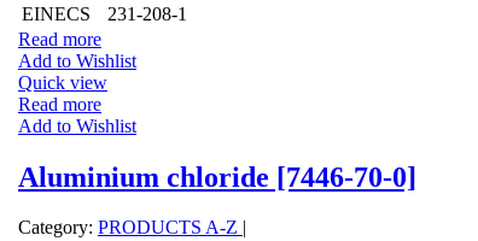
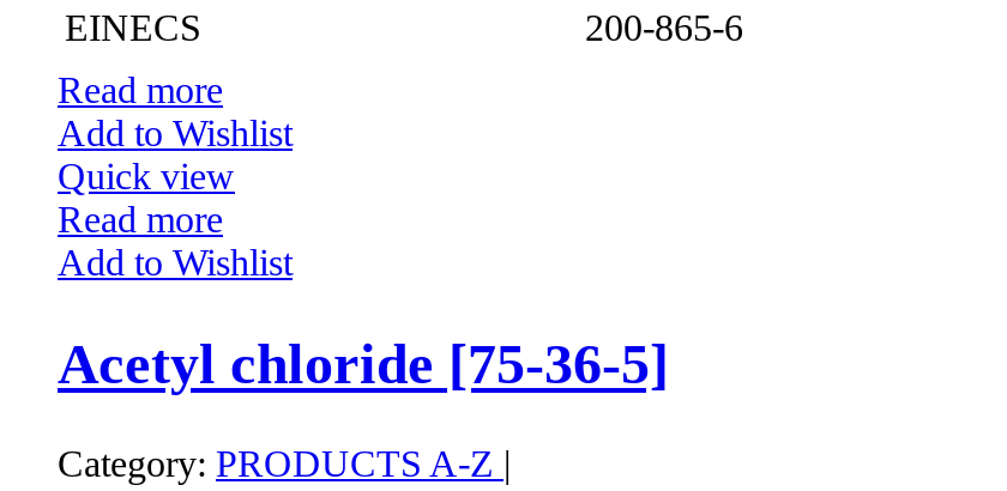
[107,3,187,24] 231-208-1 -> [585,6,743,47] 200-865-6
[18,161,416,192] Aluminium chloride [7446-70-0] -> [58,332,669,394] Acetyl chloride [75-36-5]

